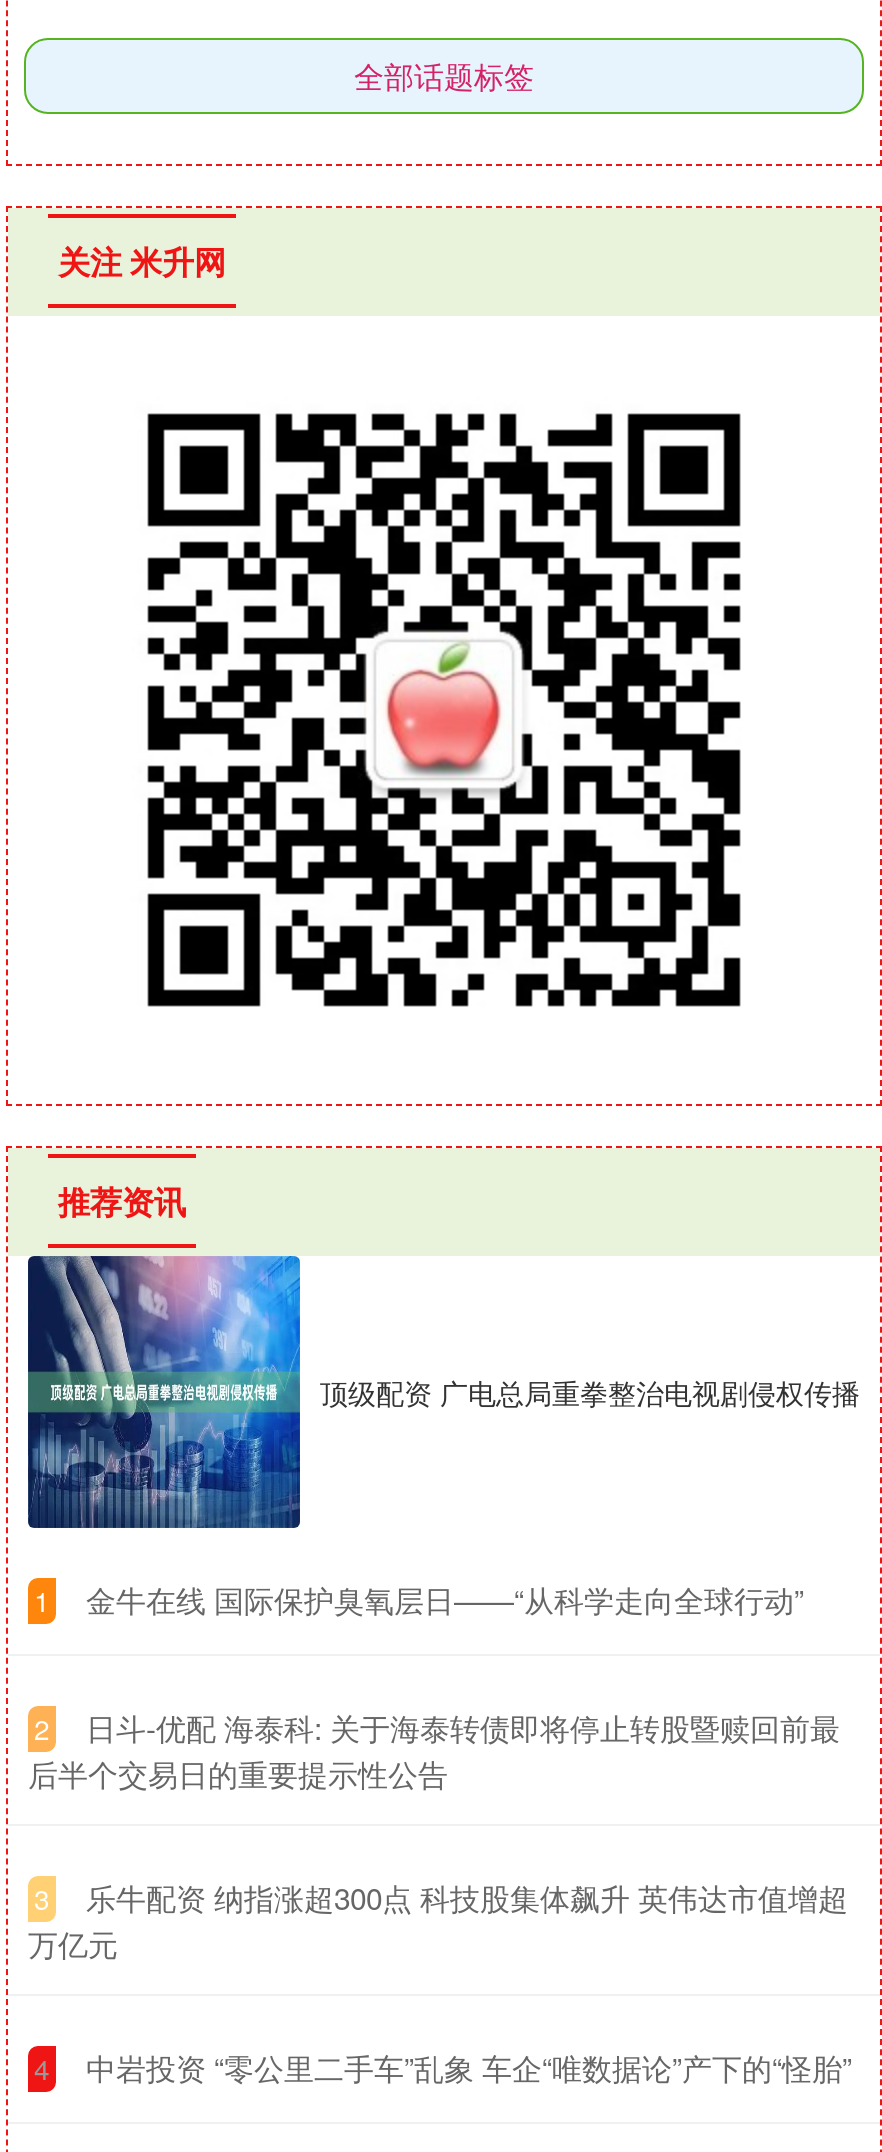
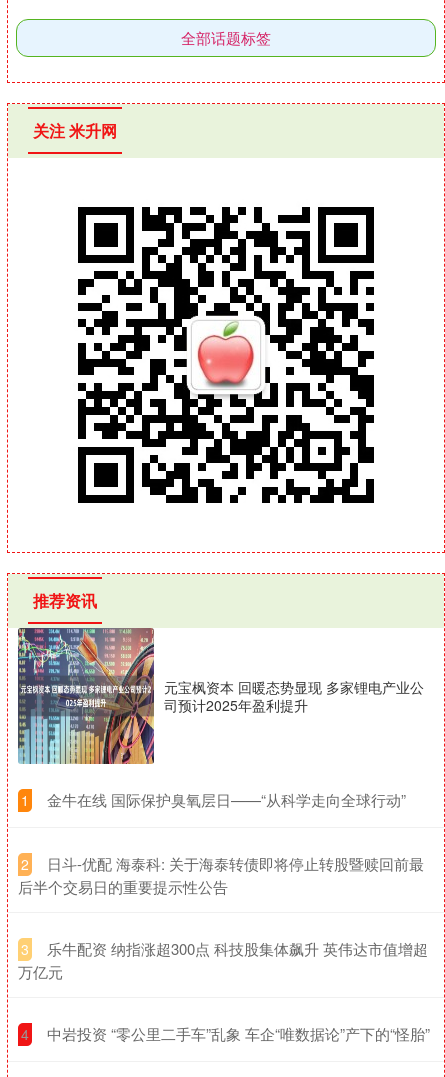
[26,1254,860,1530] [image] | 顶级配资 广电总局重拳整治电视剧侵权传播 -> [18,627,424,765] [image] | 元宝枫资本 回暖态势显现 多家锂电产业公 | 司预计2025年盈利提升

